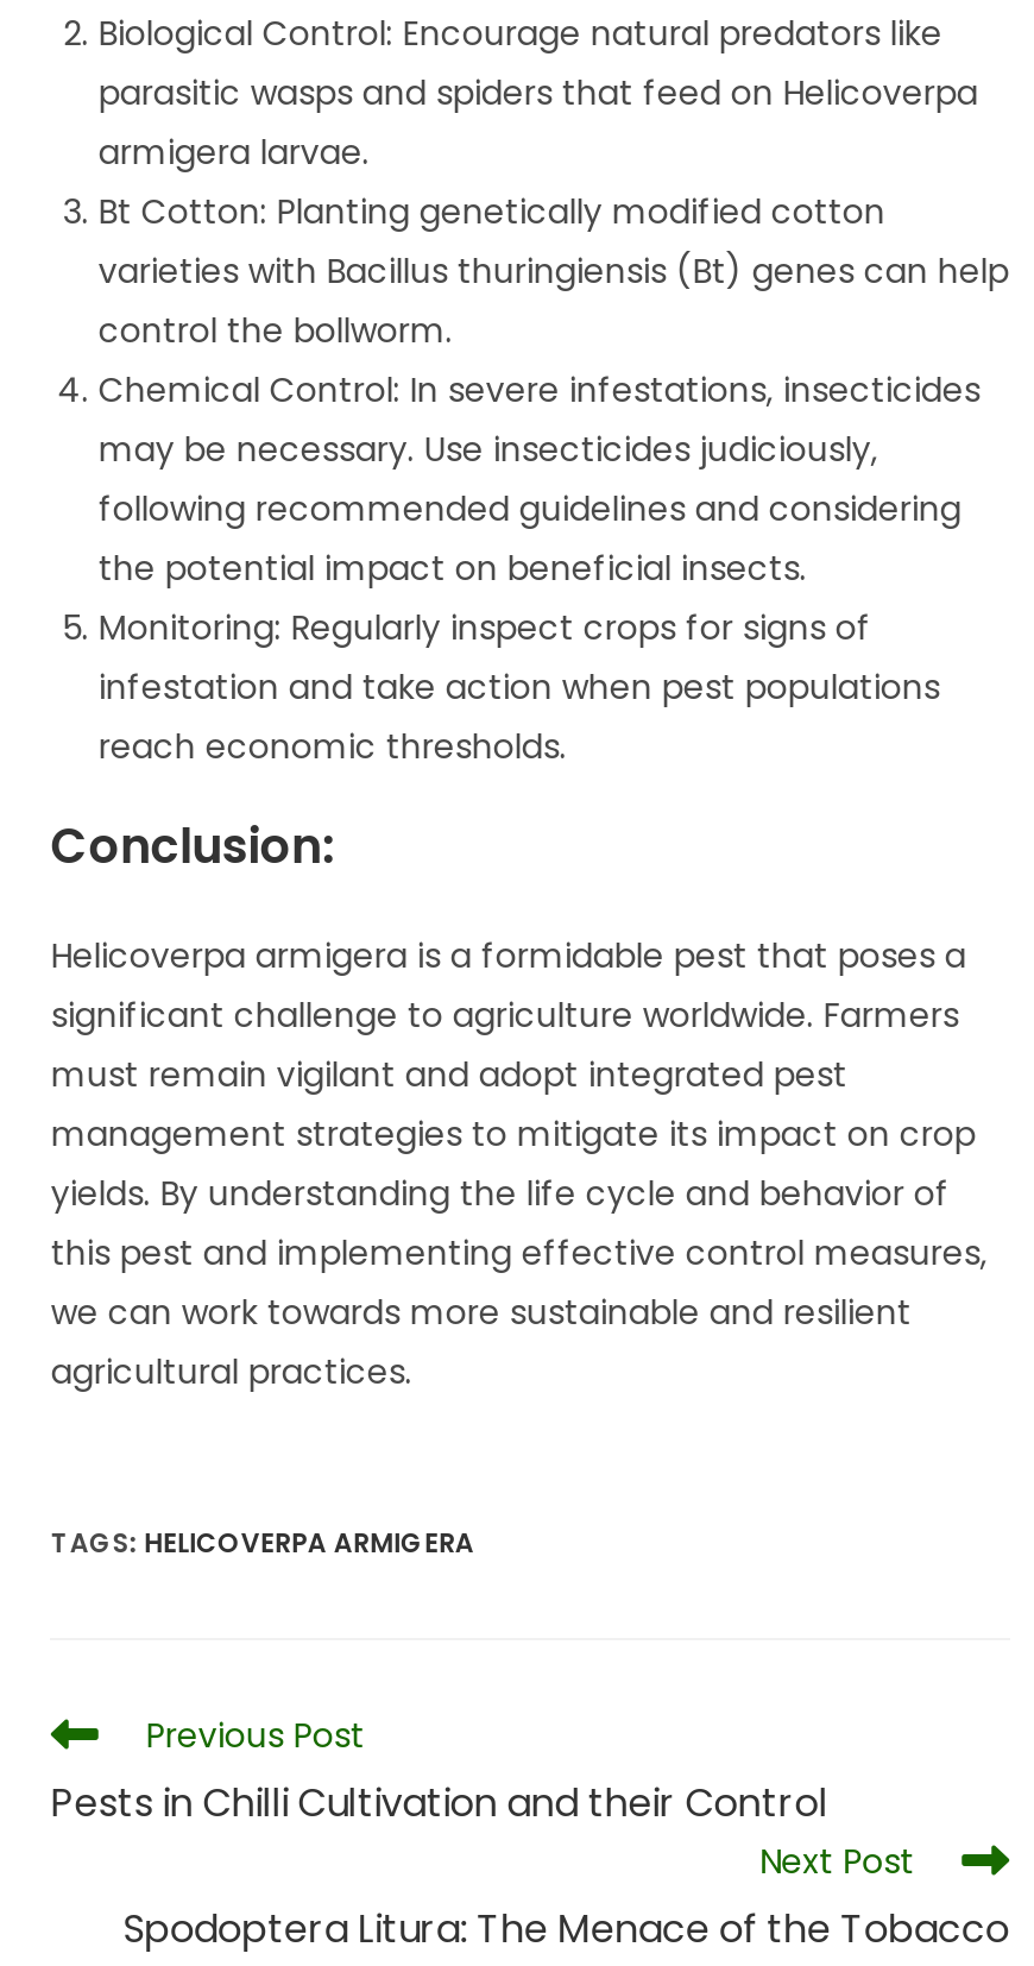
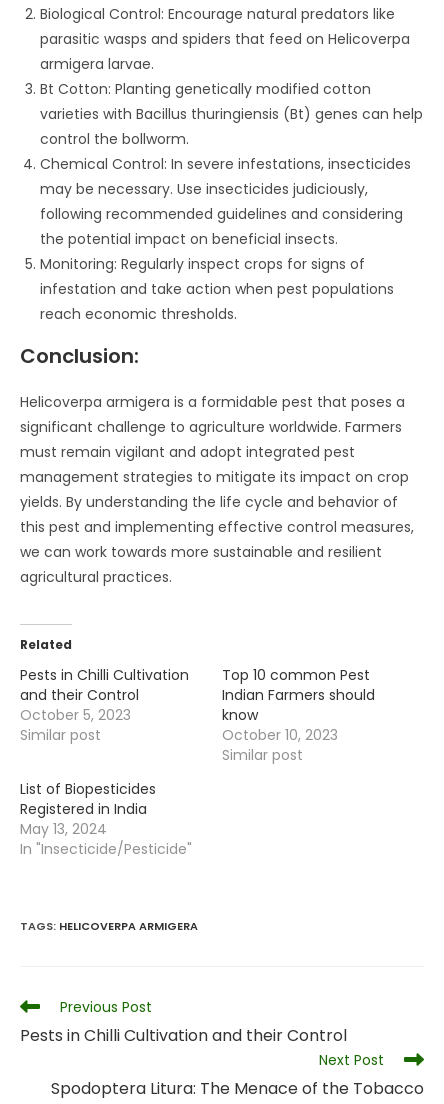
none -> [20,636,189,745] Related | Pests in Chilli Cultivation | and their Control | October 5, 2023 | Similar post
none -> [20,665,375,859] Top 10 common Pest | Indian Farmers should | know | October 10, 2023 | Similar post | List of Biopesticides | Registered in India | May 13, 2024 | In "Insecticide/Pesticide"

